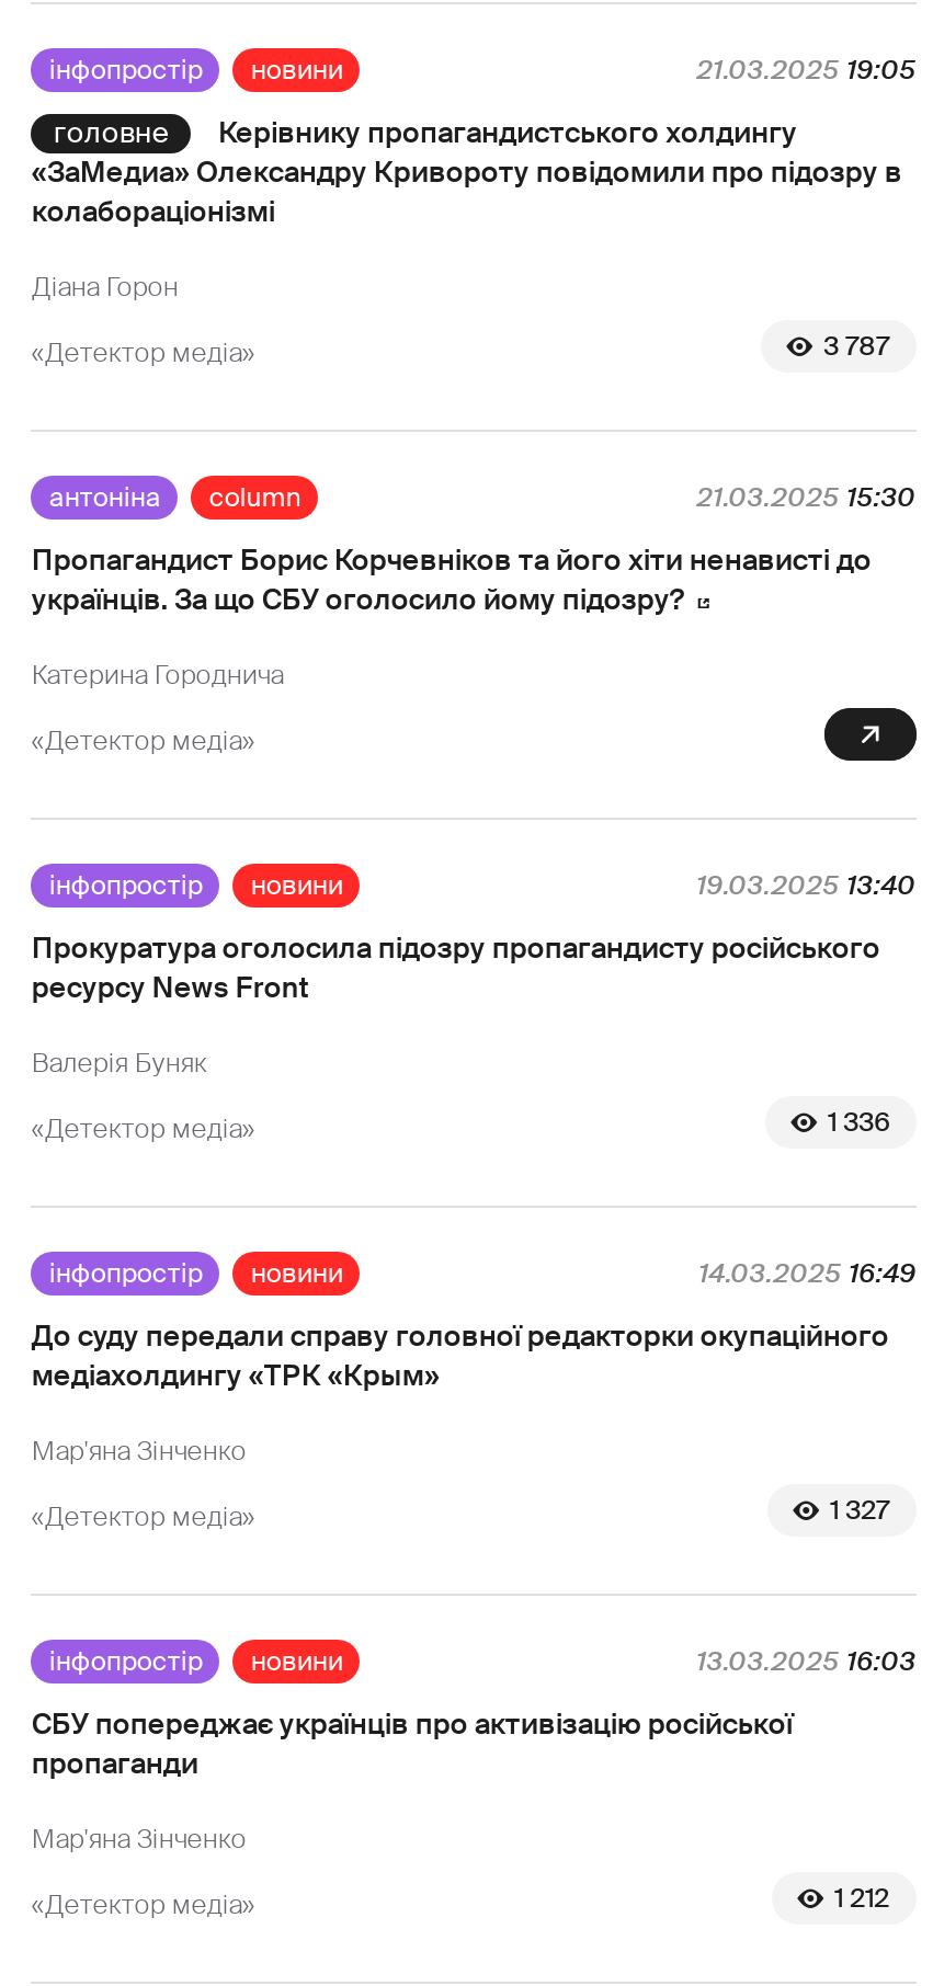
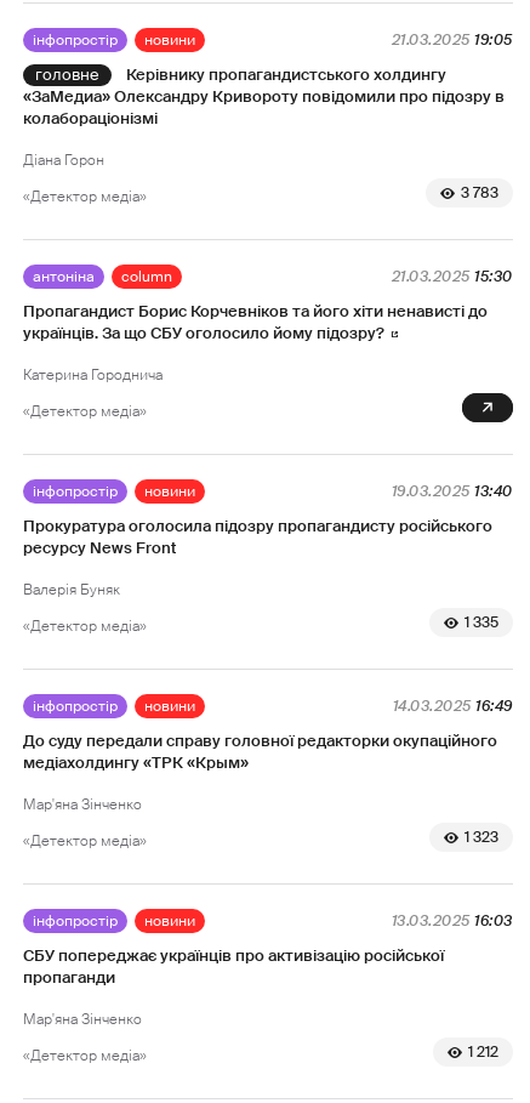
[824,330,889,365] 3 787 -> [460,184,498,203] 3 783
[828,1106,889,1141] 1 336 -> [464,613,498,633] 1 335
[830,1494,889,1529] 1 327 -> [464,828,498,847] 1 323

